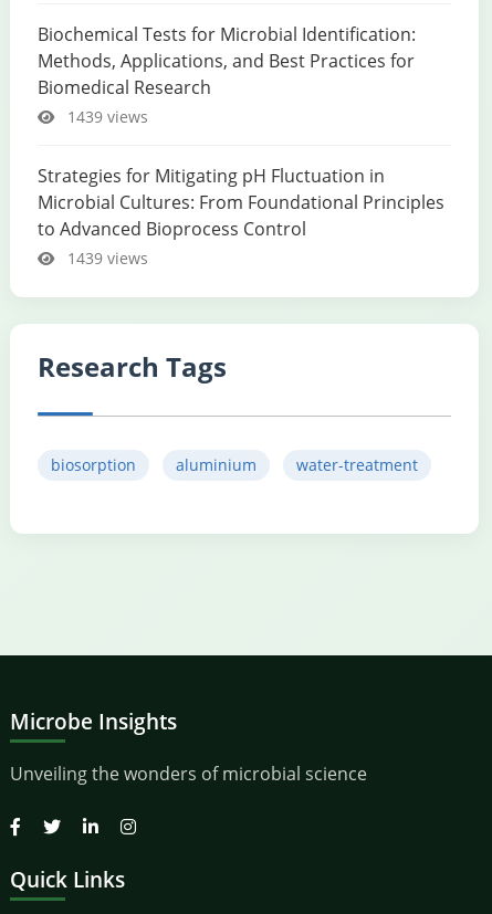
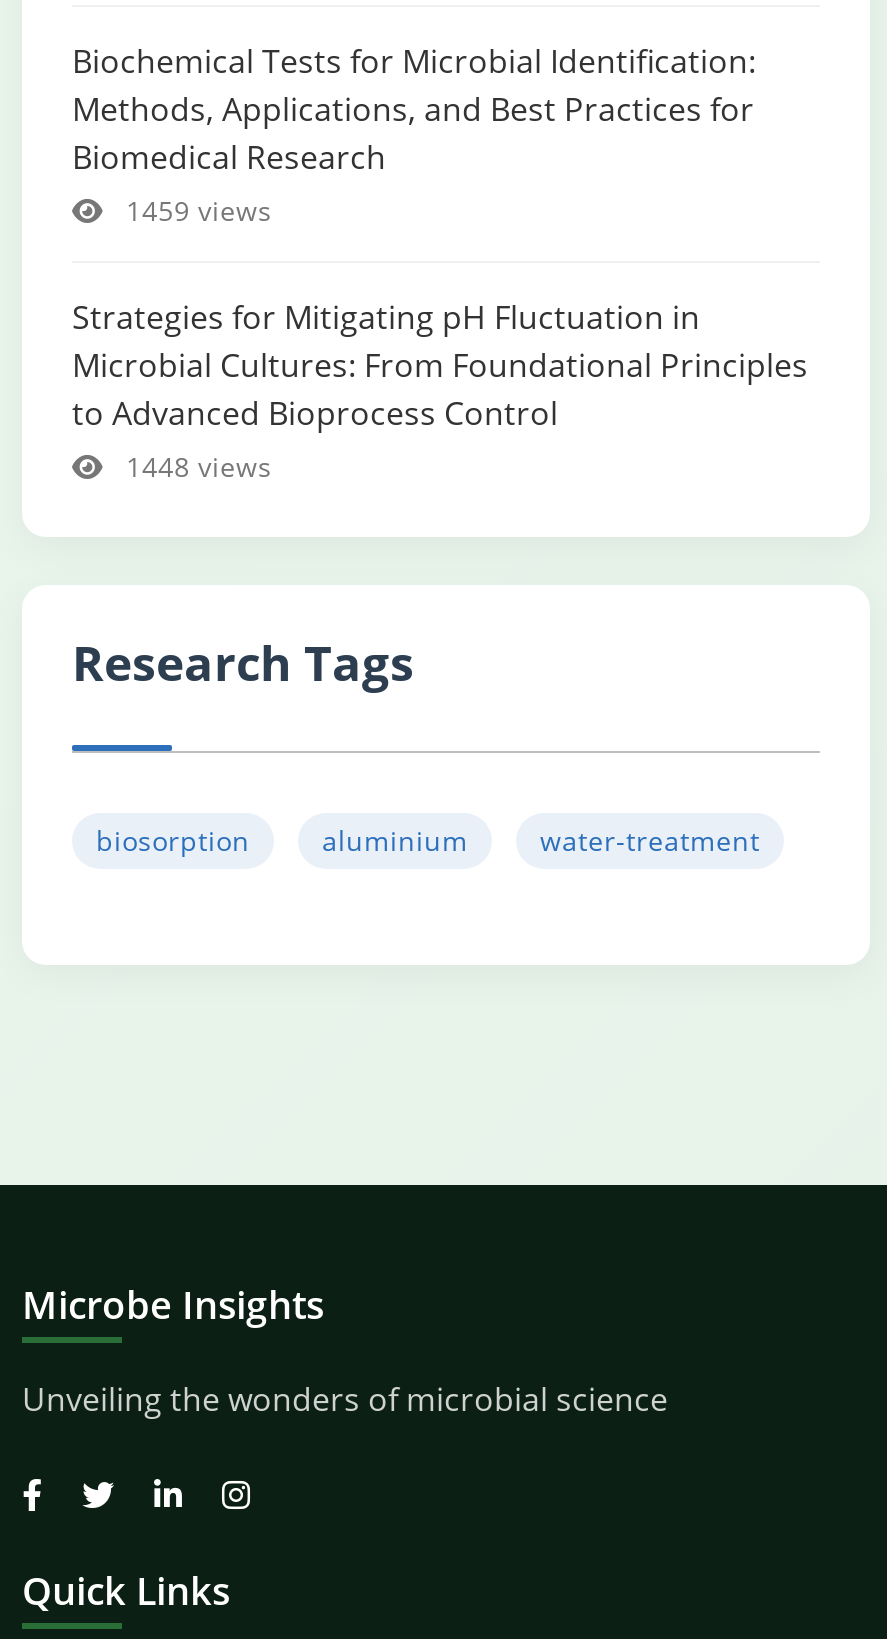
[63,106,148,127] 1439 views -> [118,191,272,229] 1459 views
[63,248,148,269] 1439 views -> [118,447,272,485] 1448 views

